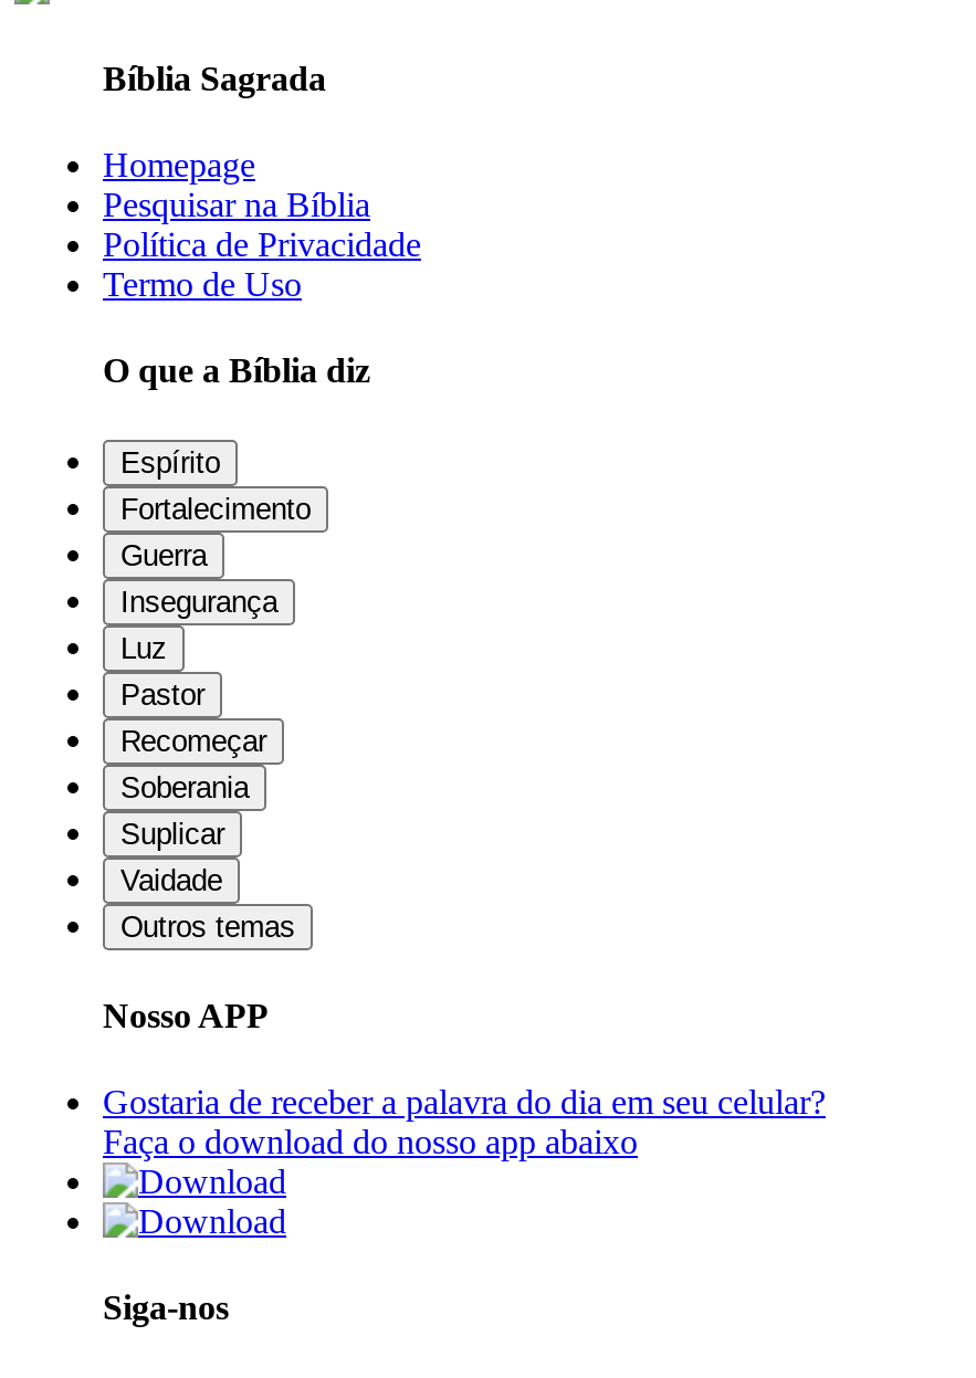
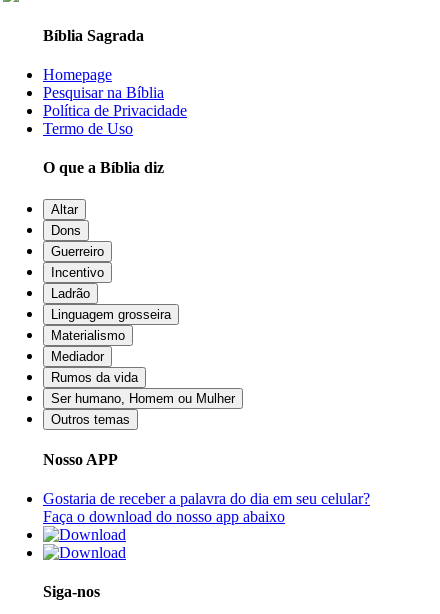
[120,446,311,896] Espírito | Fortalecimento | Guerra | Insegurança | Luz | Pastor | Recomeçar | Soberania | Suplicar | Vaidade -> [51,202,235,406] Altar | Dons | Guerreiro | Incentivo | Ladrão | Linguagem grosseira | Materialismo | Mediador | Rumos da vida | Ser humano, Homem ou Mulher

